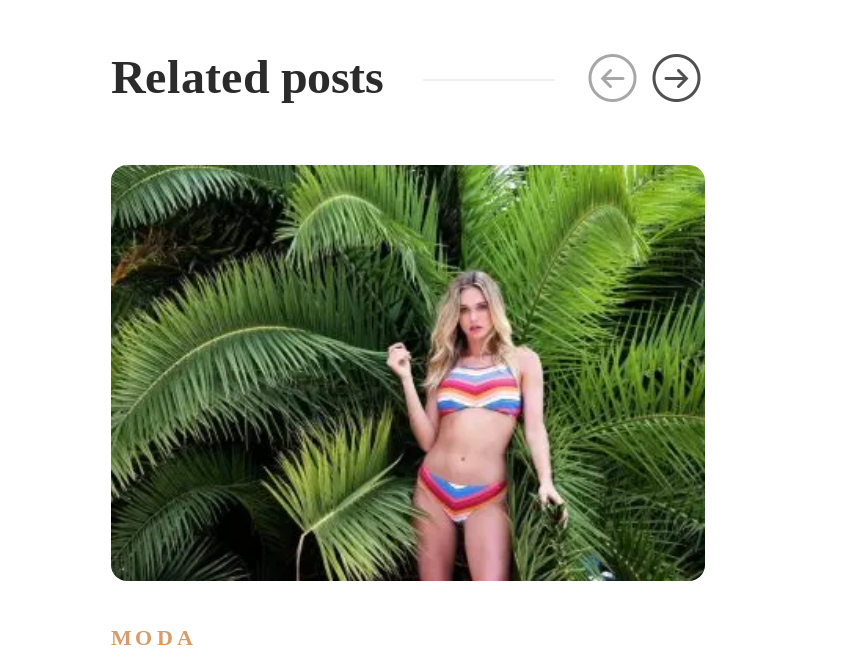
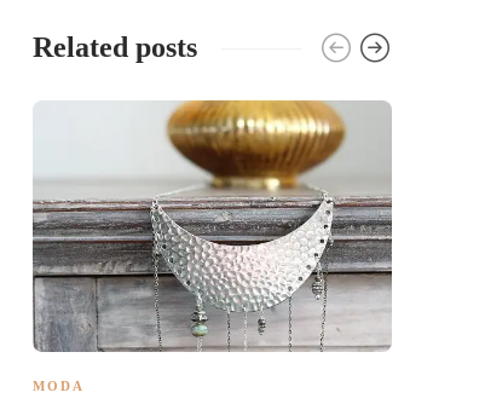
[109,163,707,583] [image] -> [31,99,393,353] [image]

